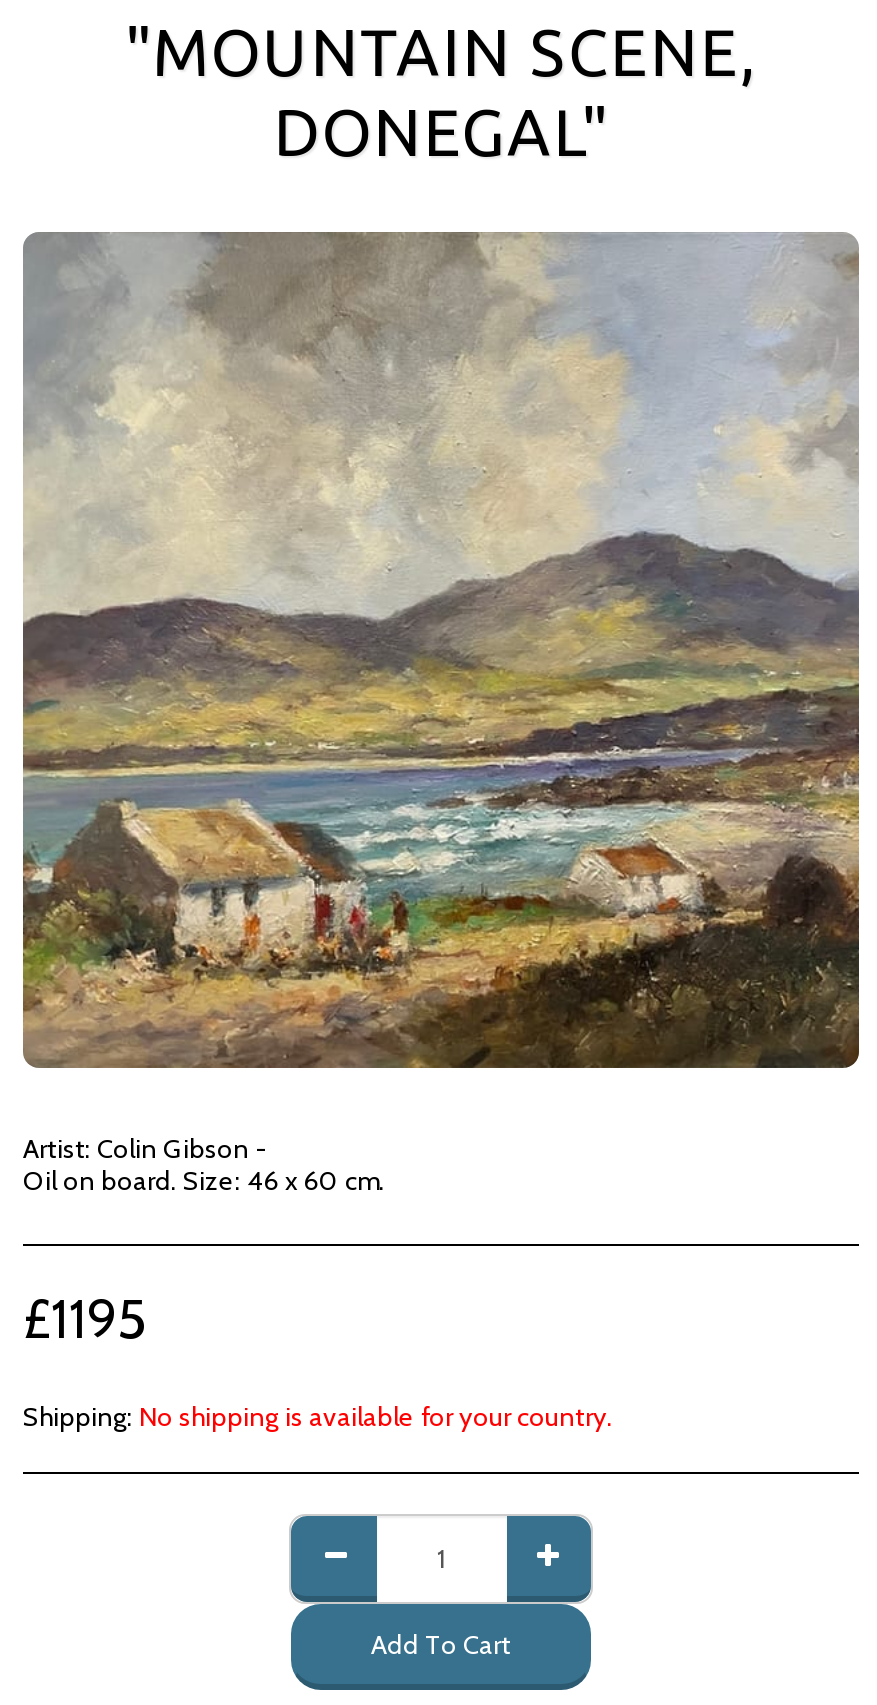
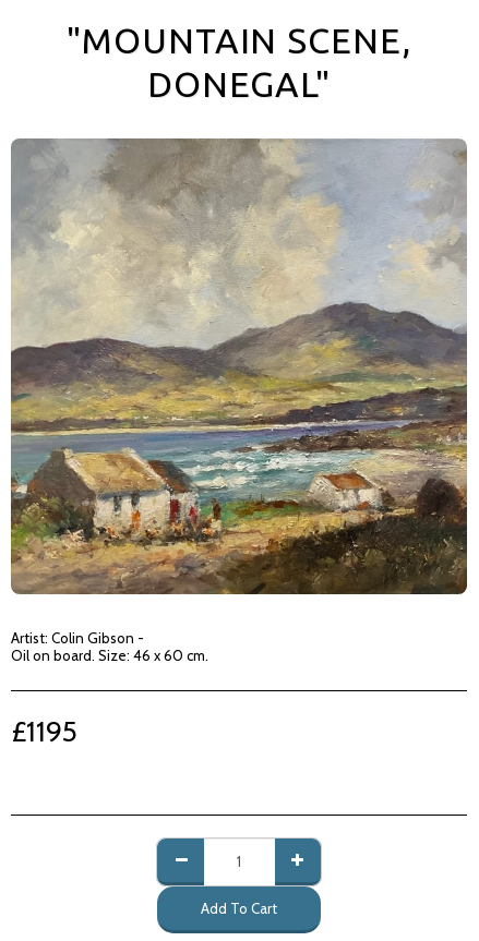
[23,1400,613,1432] Shipping: No shipping is available for your country. -> none

